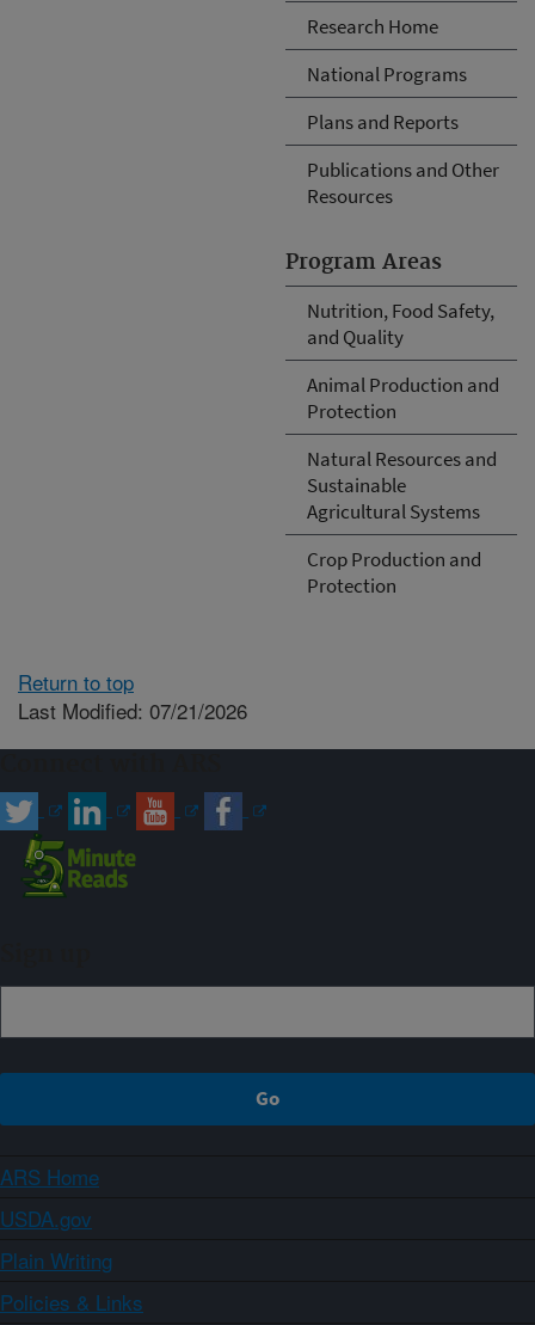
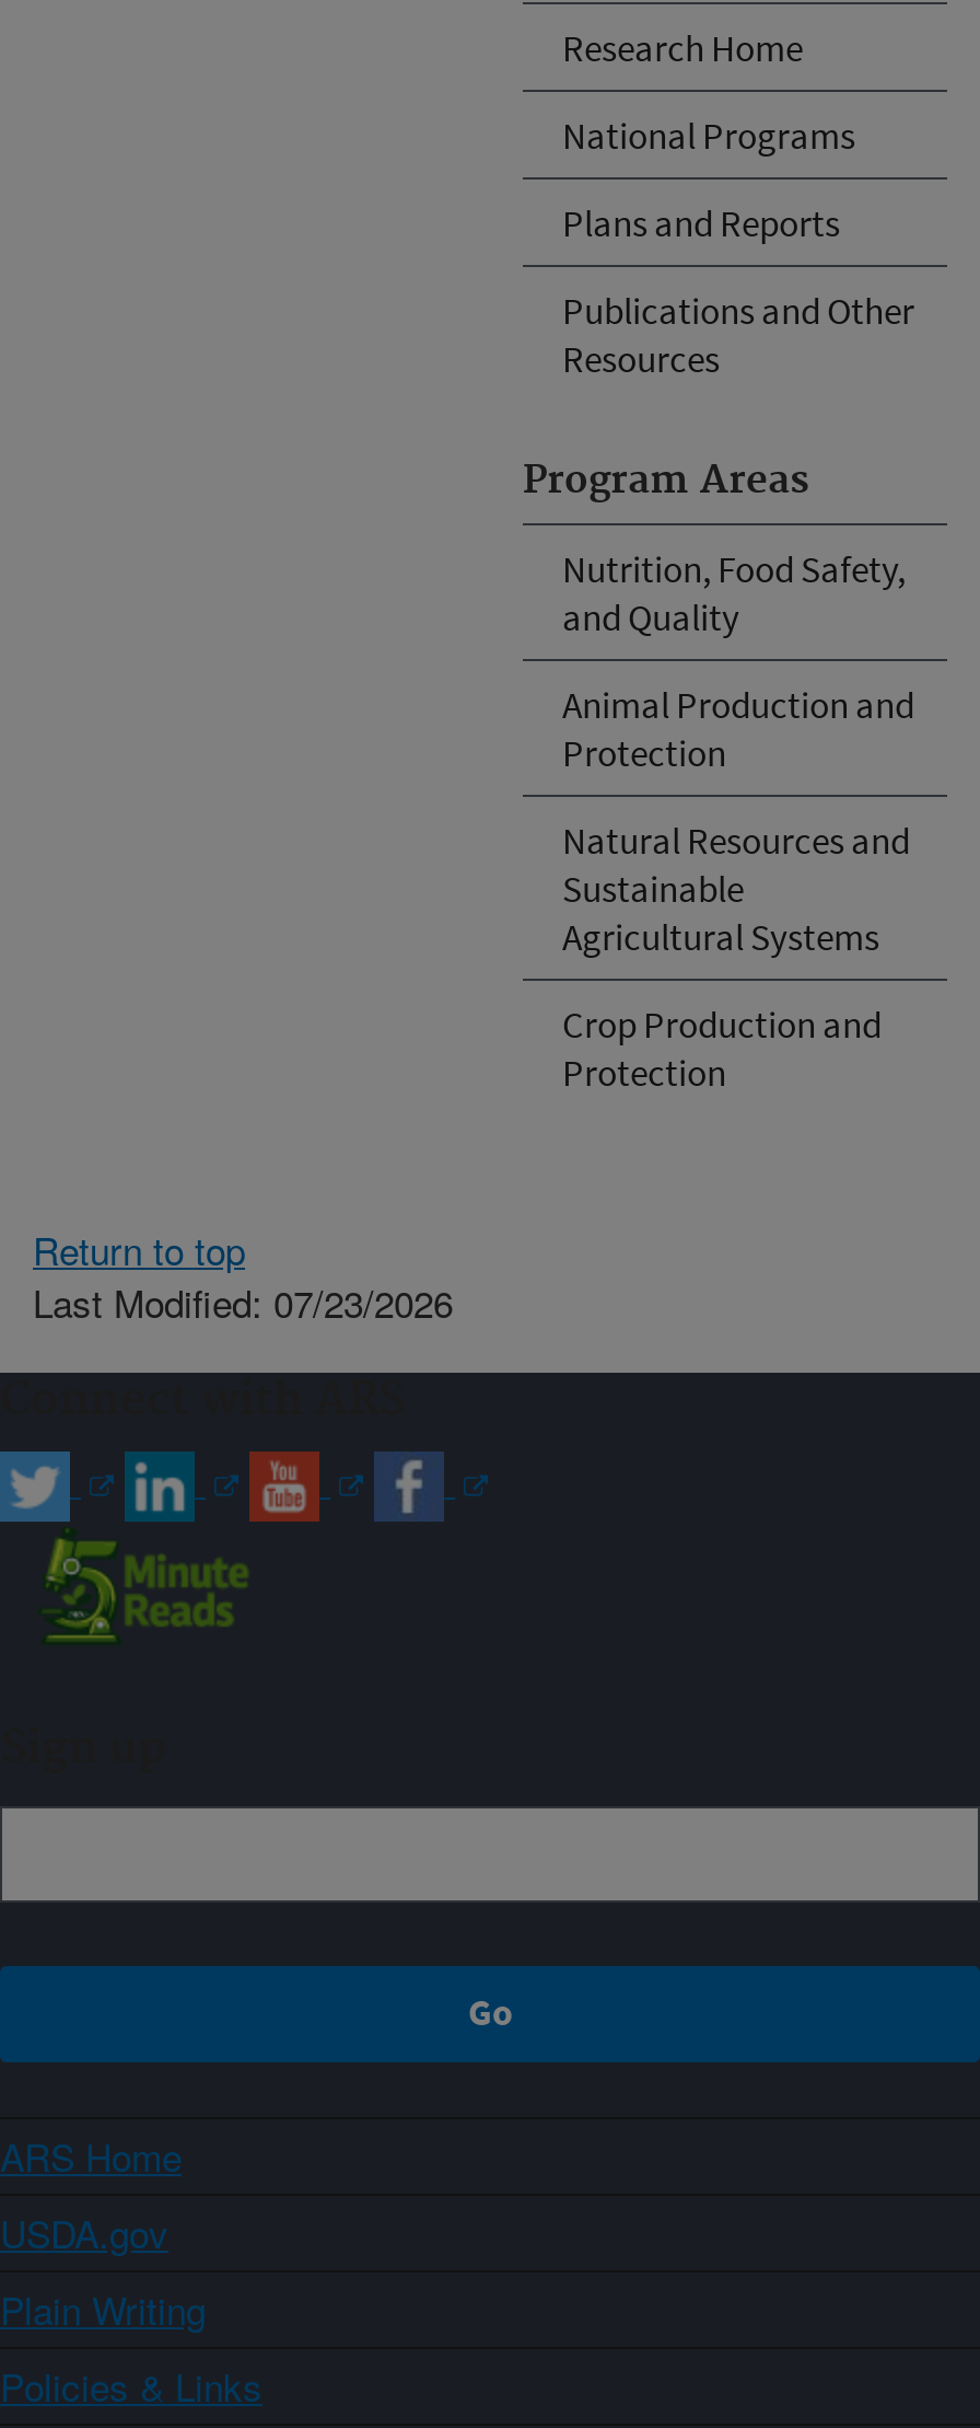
[18,695,247,725] Last Modified: 07/21/2026 -> [33,1274,453,1329] Last Modified: 07/23/2026

